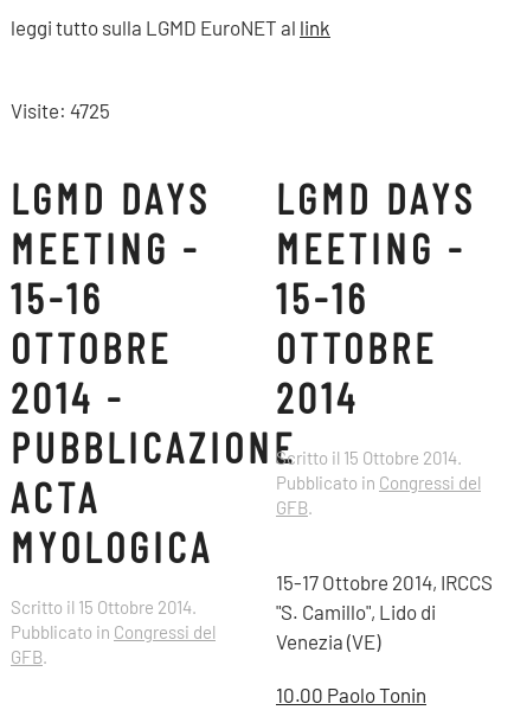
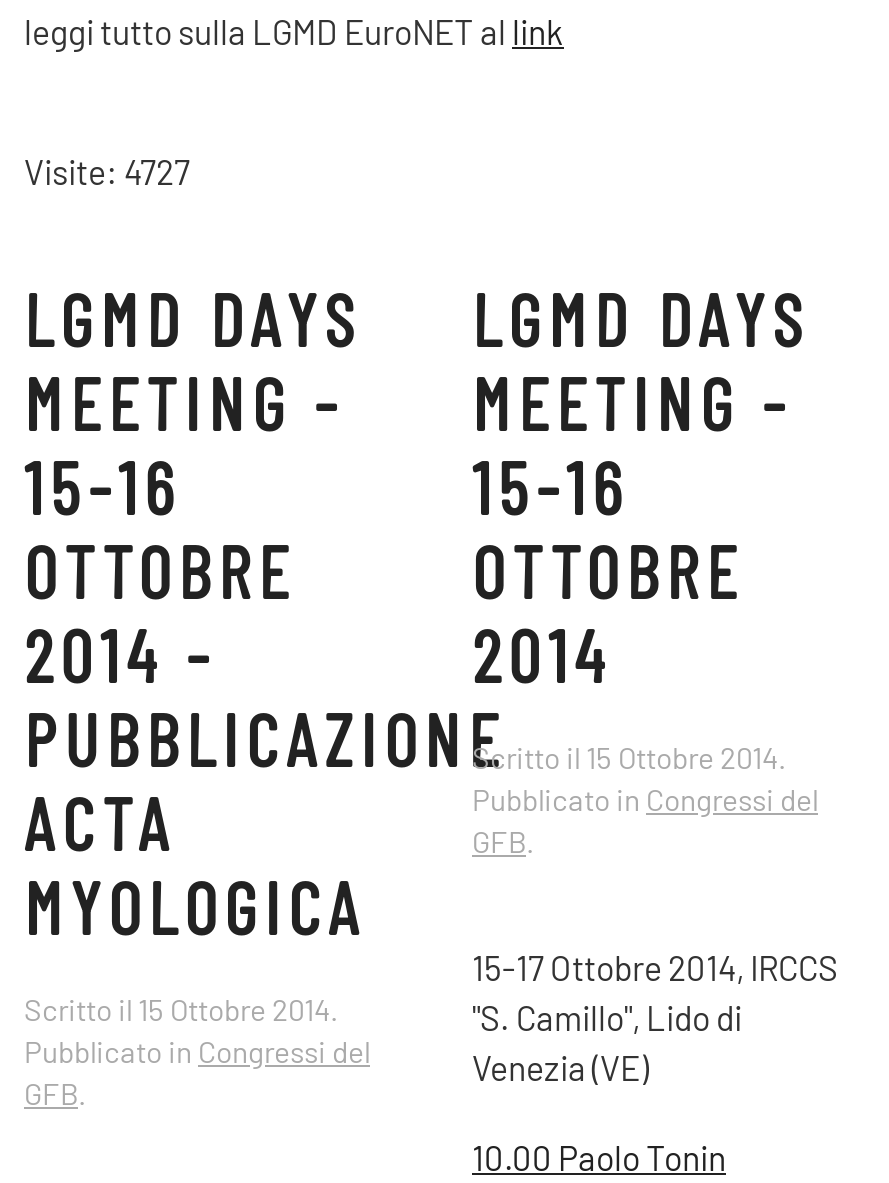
[11,98,110,122] Visite: 4725 -> [24,151,190,191] Visite: 4727

